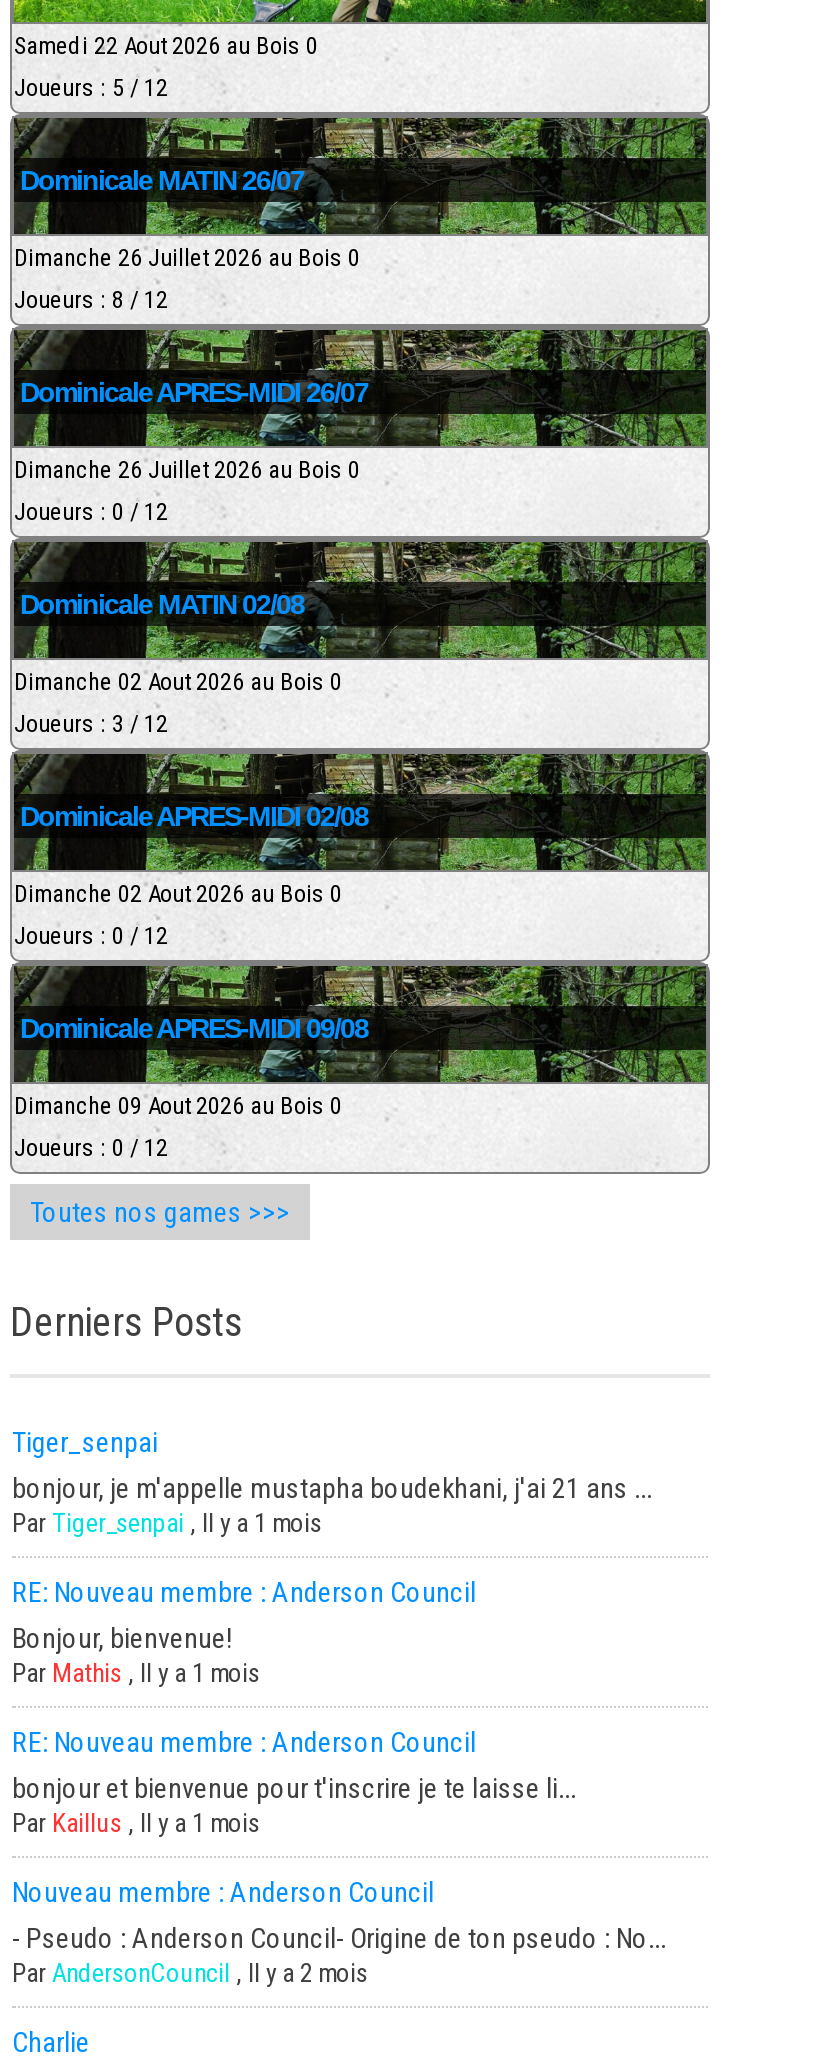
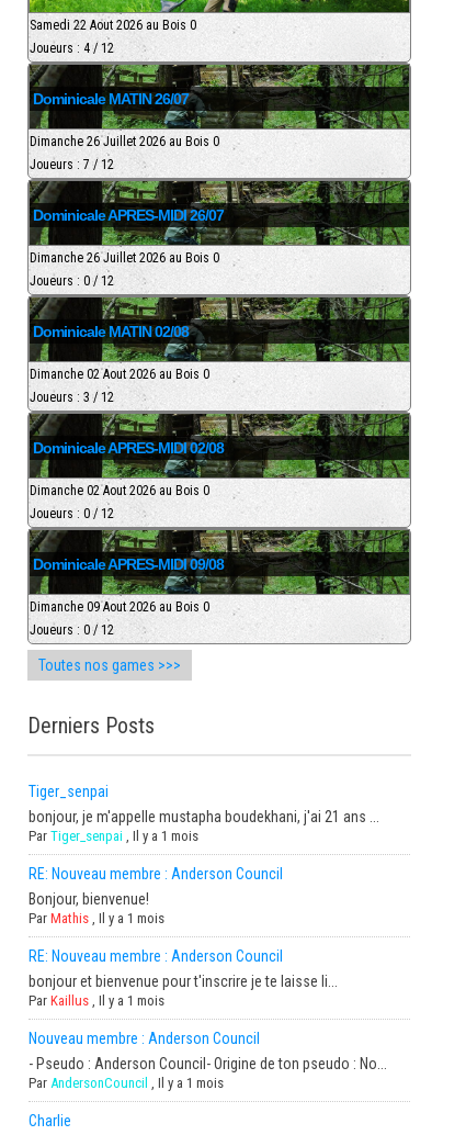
[14,74,168,102] Joueurs : 5 / 12 -> [30,41,114,56] Joueurs : 4 / 12
[14,286,168,314] Joueurs : 8 / 12 -> [30,157,114,172] Joueurs : 7 / 12
[12,1958,368,1988] Par AndersonCouncil, Il y a 2 mois -> [29,1075,224,1091] Par AndersonCouncil, Il y a 1 mois

